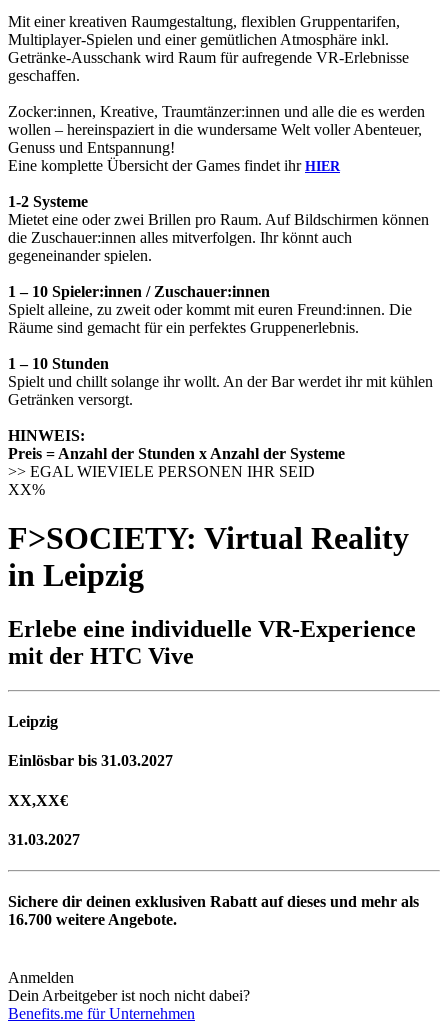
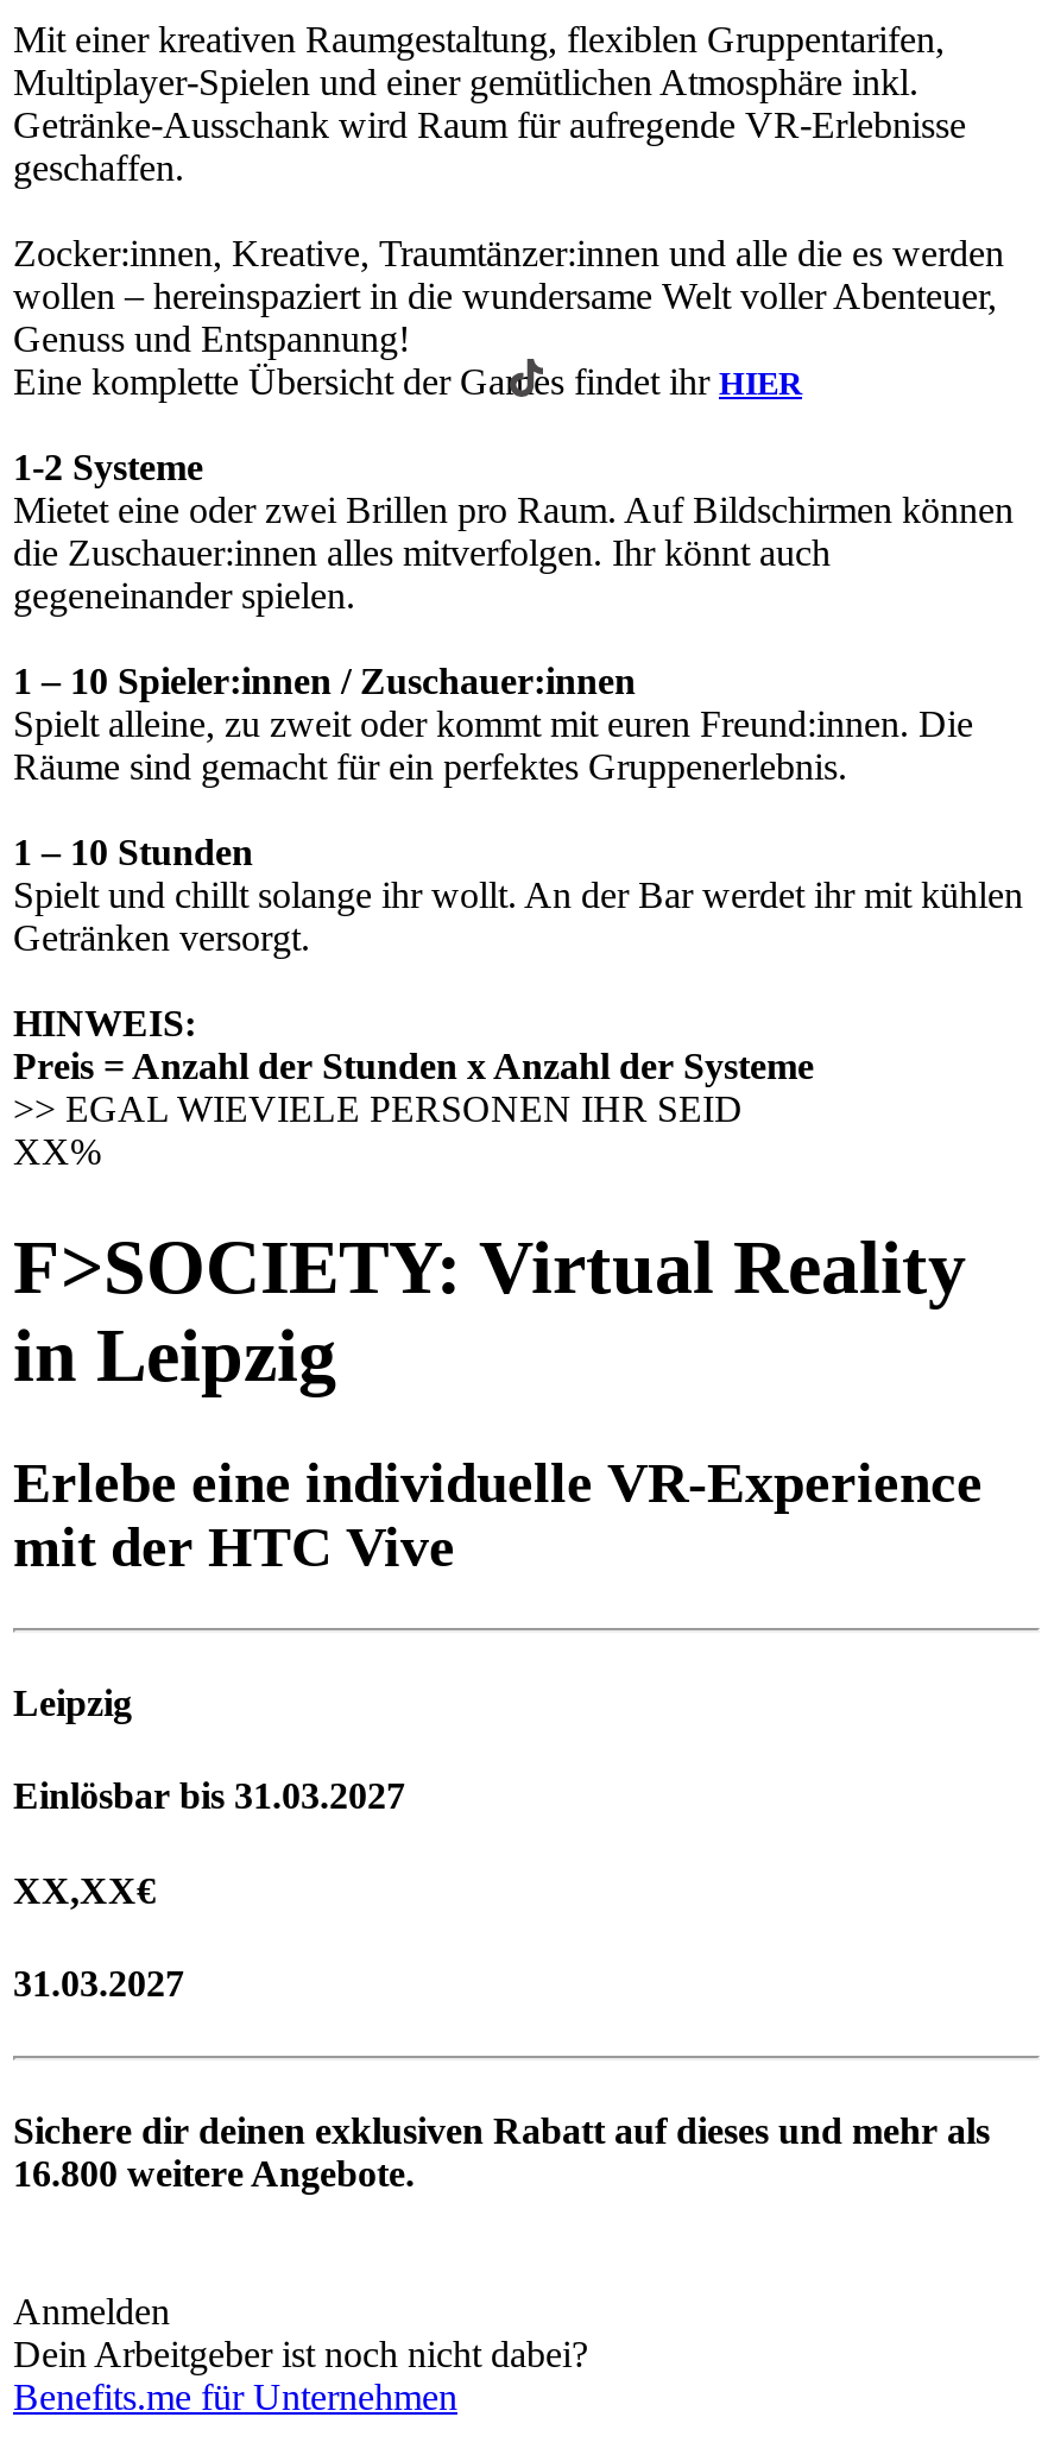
[8,911,177,928] 16.700 weitere Angebote. -> [13,2154,415,2194] 16.800 weitere Angebote.

